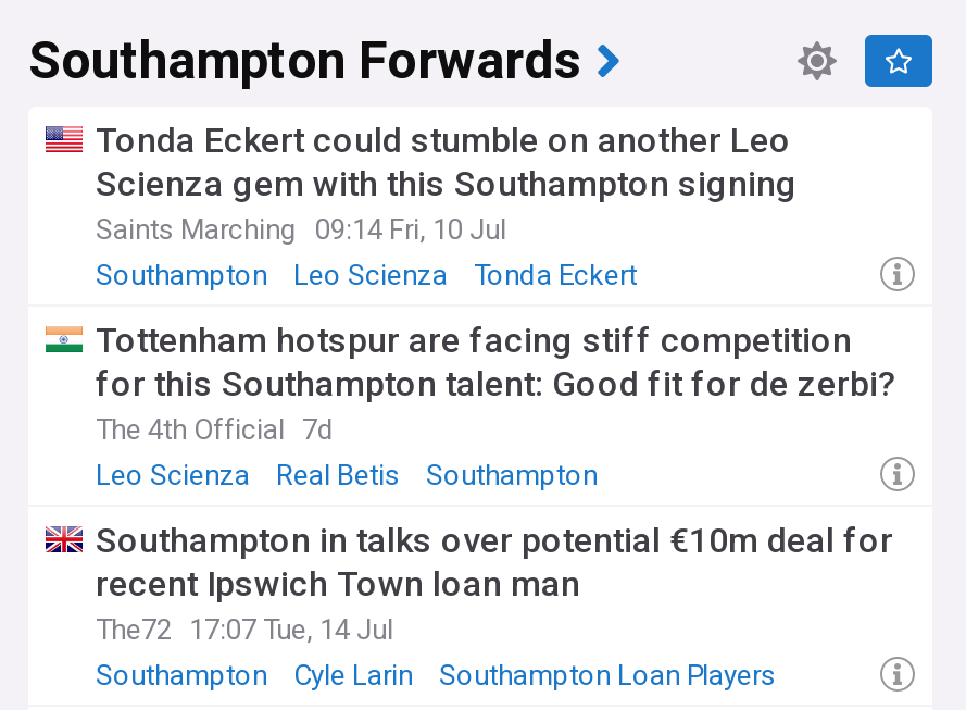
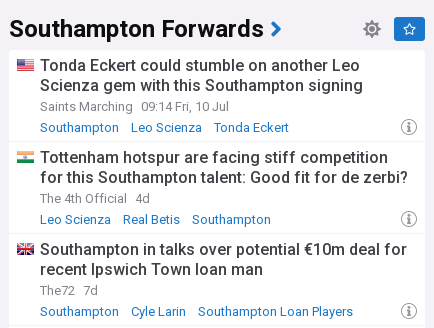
[96,413,335,446] The 4th Official 7d -> [40,191,150,206] The 4th Official 4d
[96,613,393,646] The72 17:07 Tue, 14 Jul -> [40,283,98,298] The72 7d

